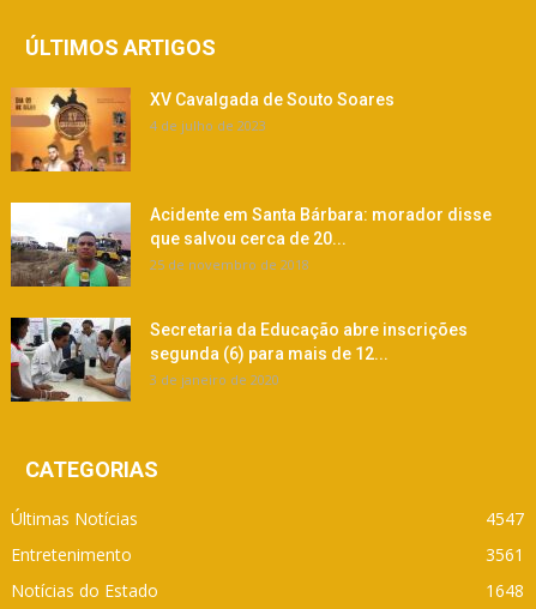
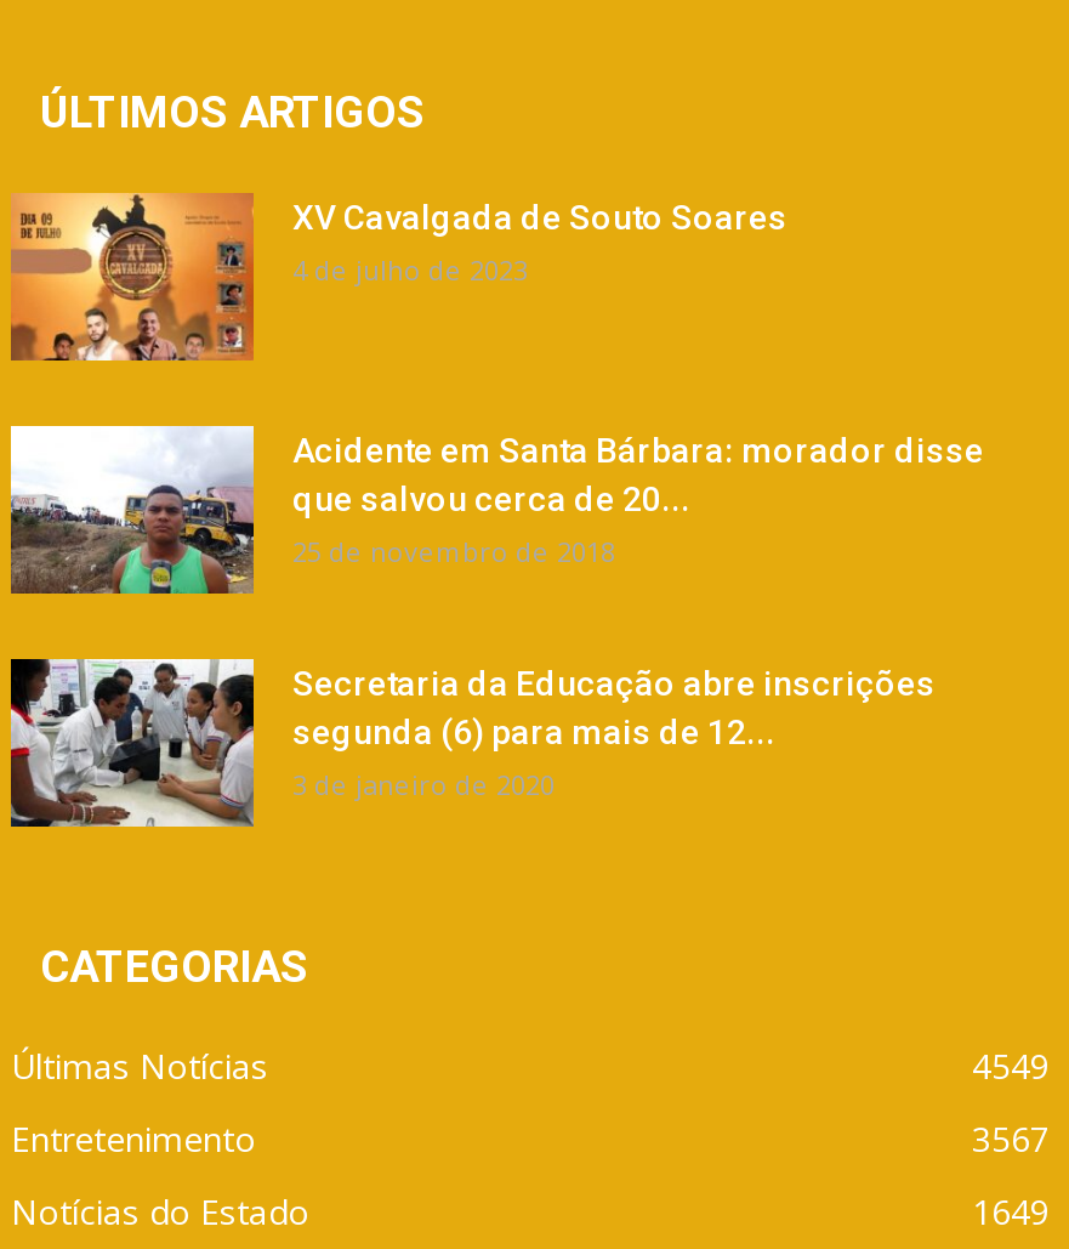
[486,507,524,530] 4547 -> [972,1042,1050,1088] 4549
[486,543,524,566] 3561 -> [972,1115,1050,1161] 3567
[486,579,524,602] 1648 -> [972,1188,1050,1234] 1649

